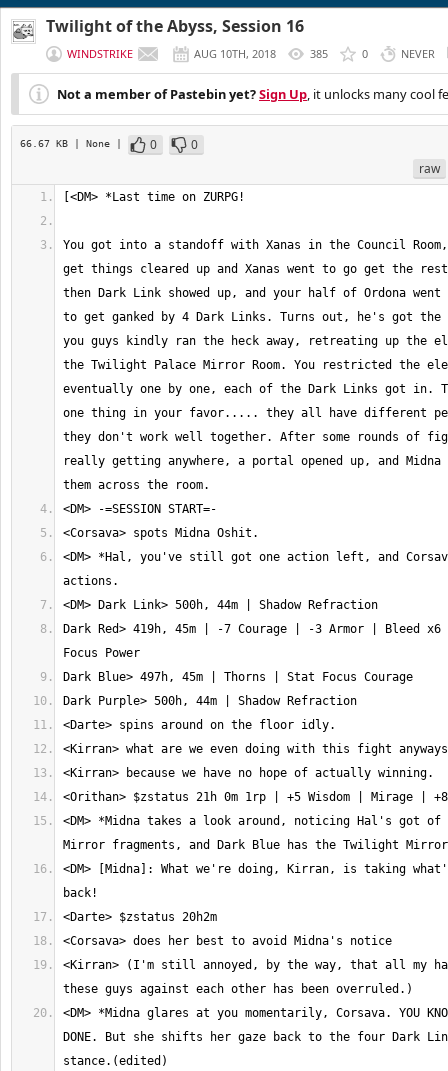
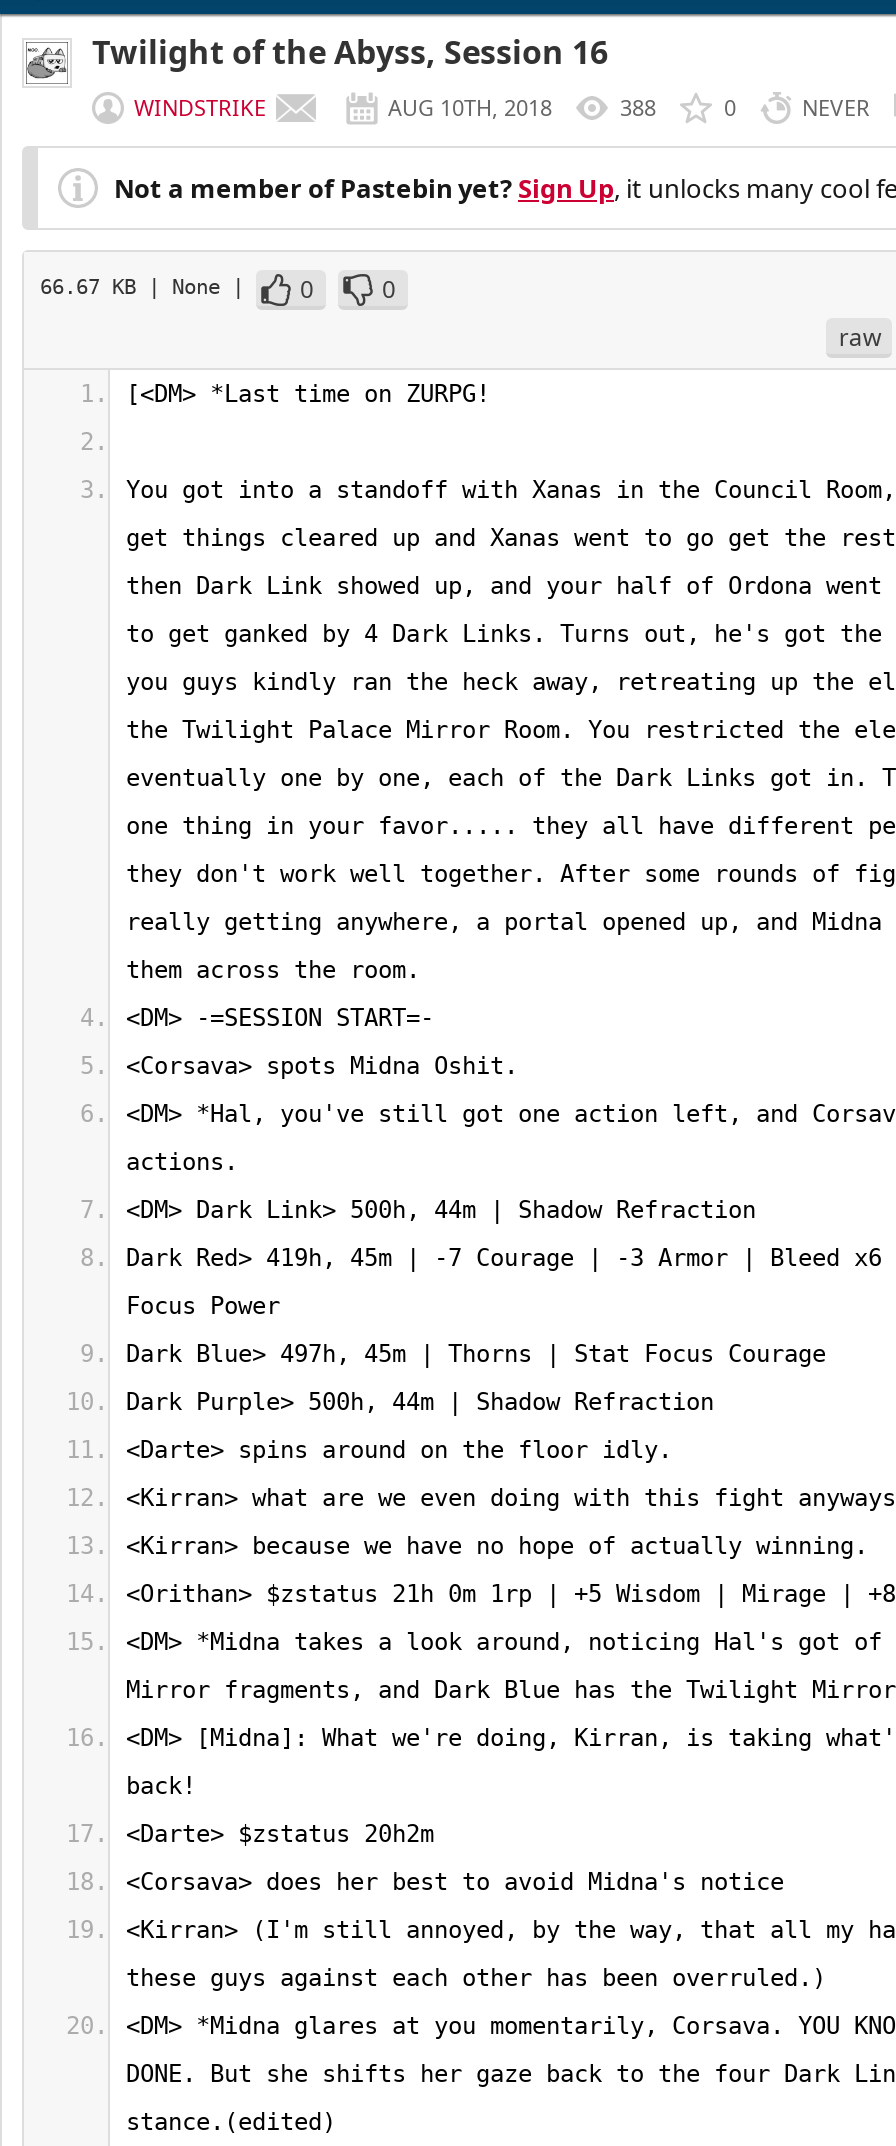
[310,46,328,61] 385 -> [620,92,656,122] 388

